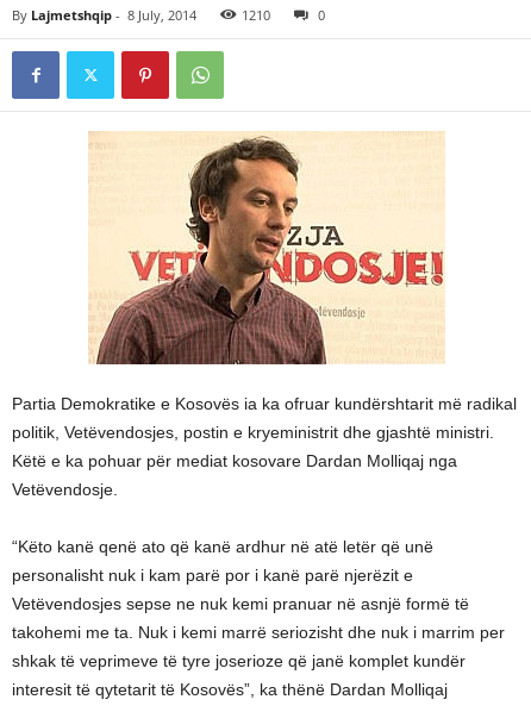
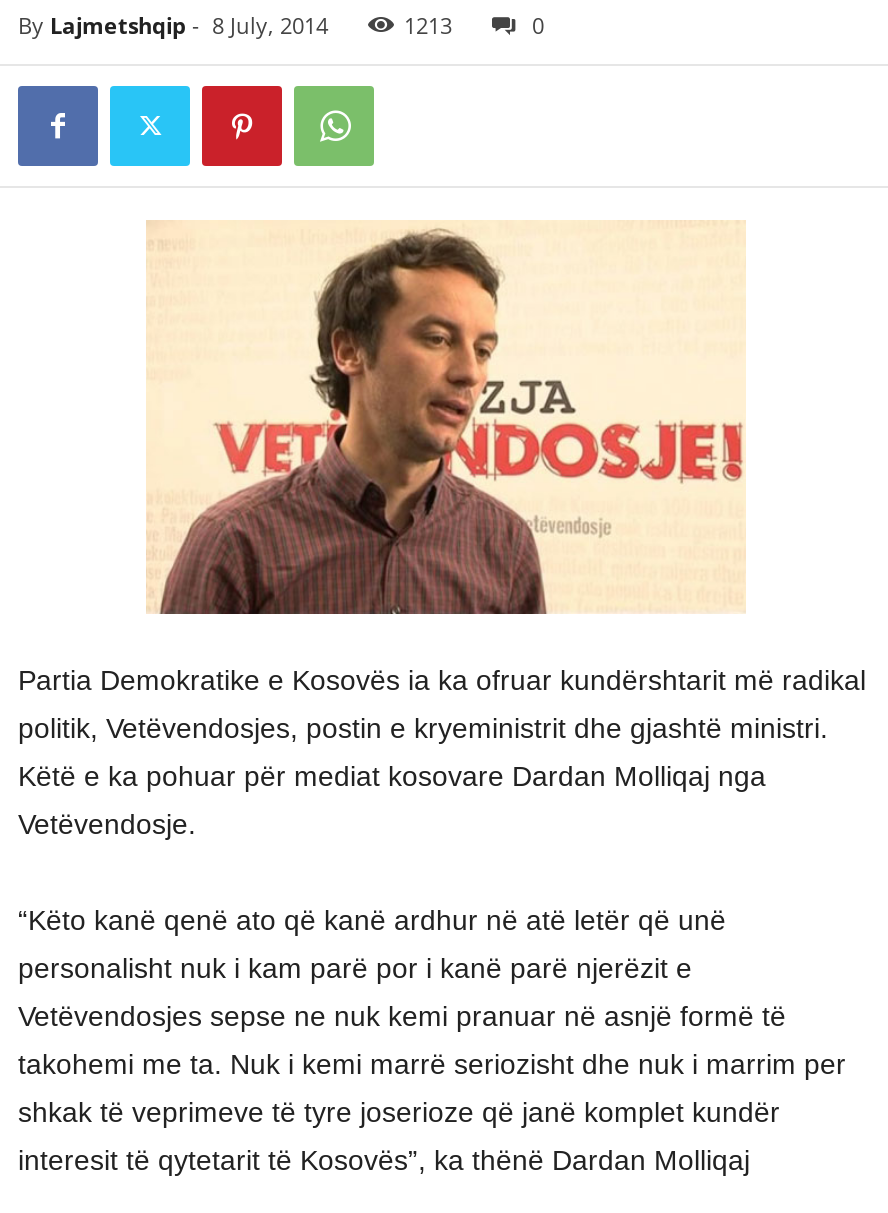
[242,6,270,24] 1210 -> [404,10,452,40] 1213

